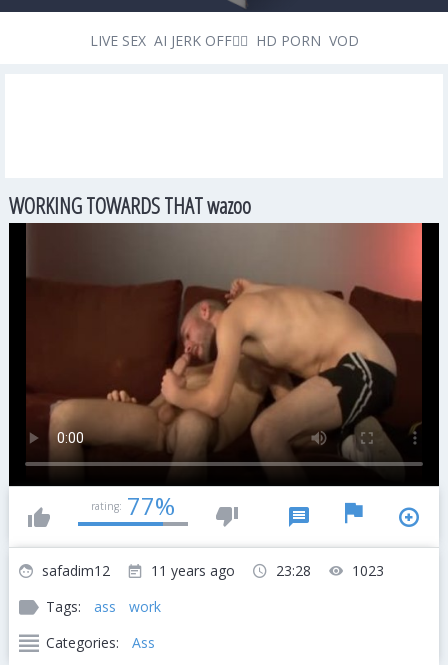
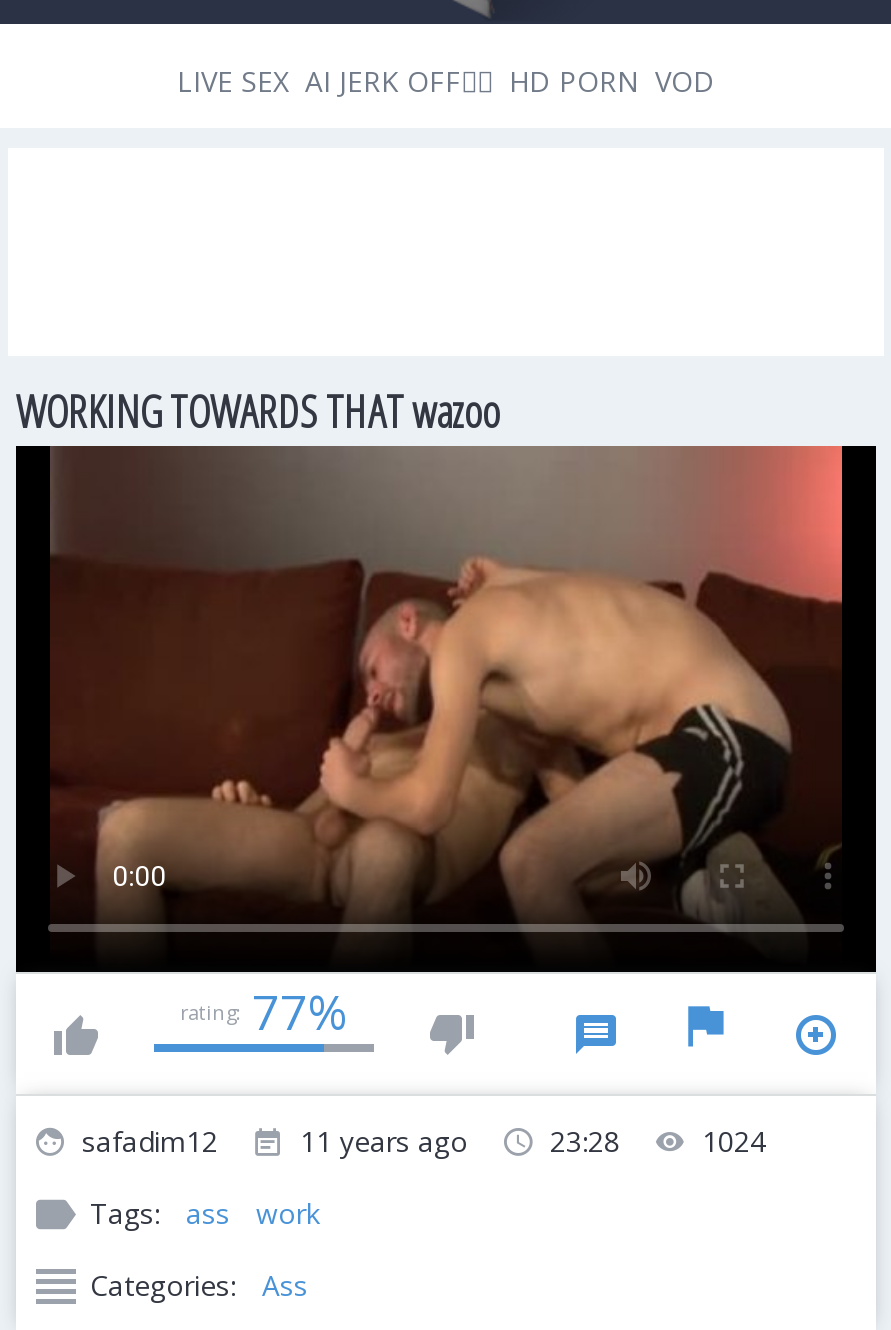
[352,561,384,580] 1023 -> [702,1123,766,1161] 1024

